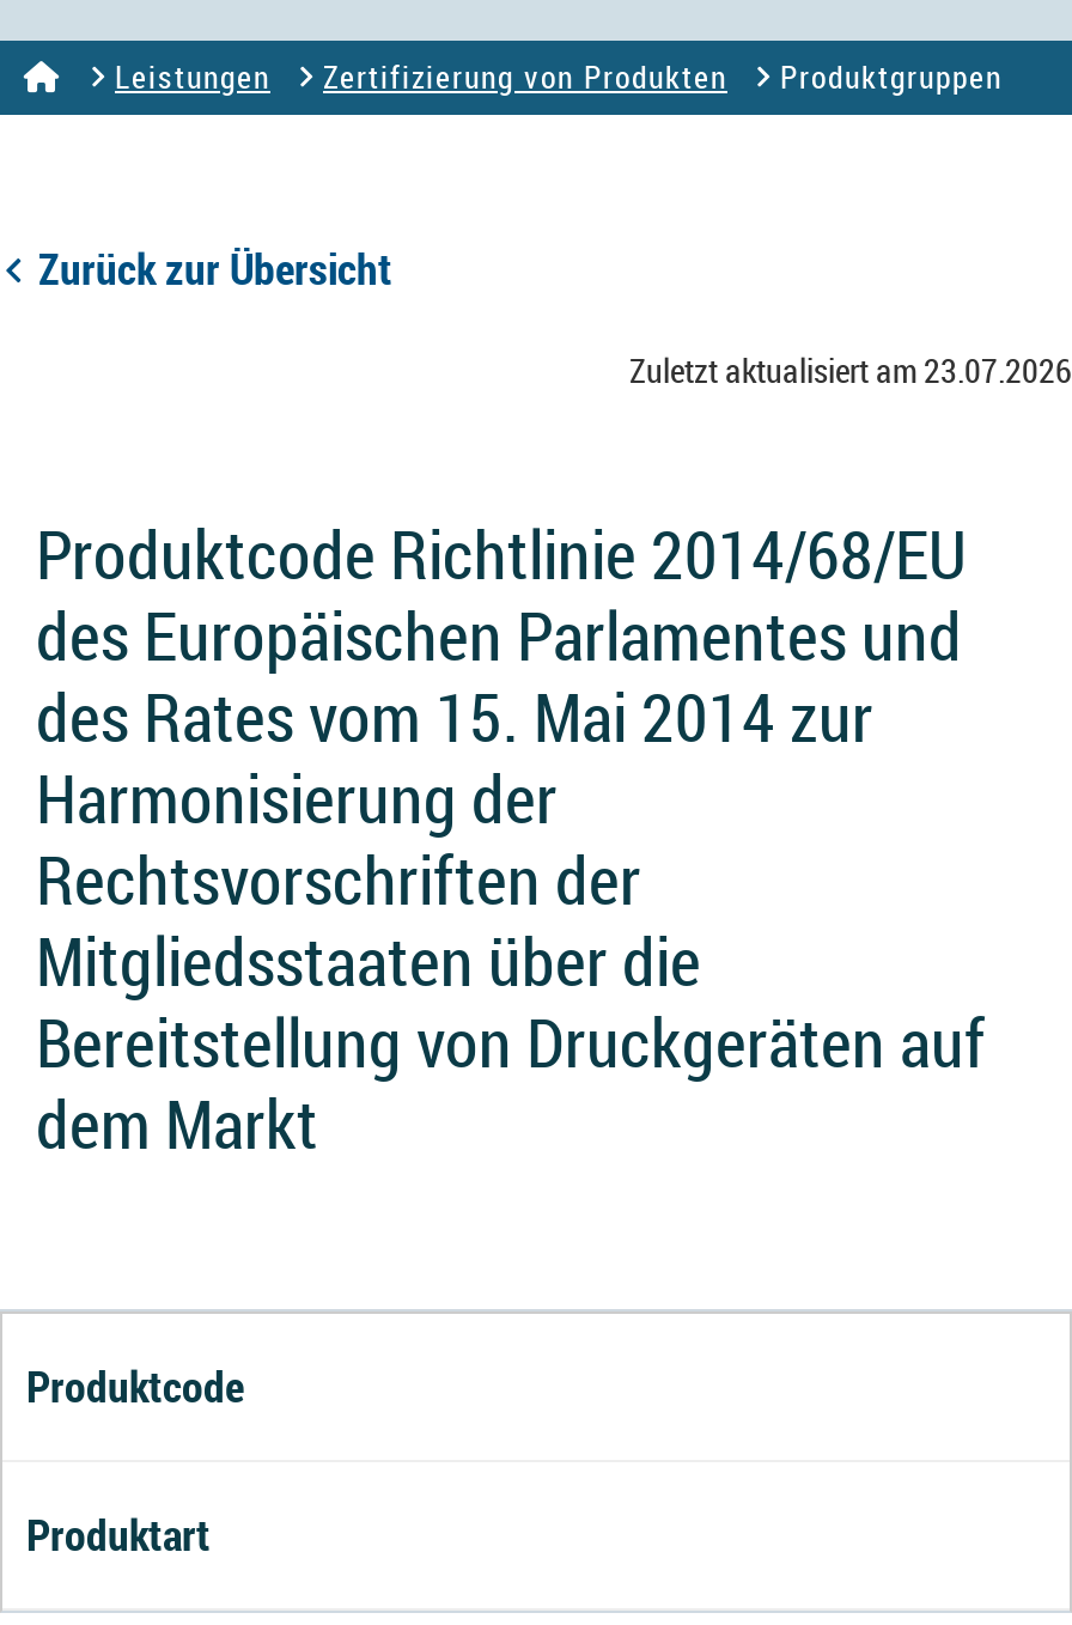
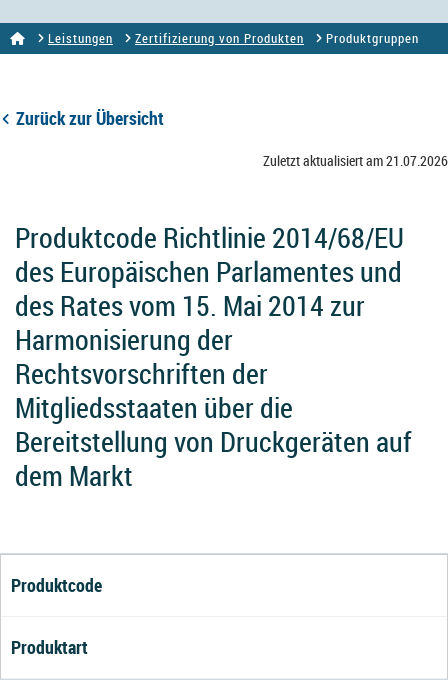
[629,347,1072,392] Zuletzt aktualisiert am 23.07.2026 -> [263,151,448,170] Zuletzt aktualisiert am 21.07.2026

